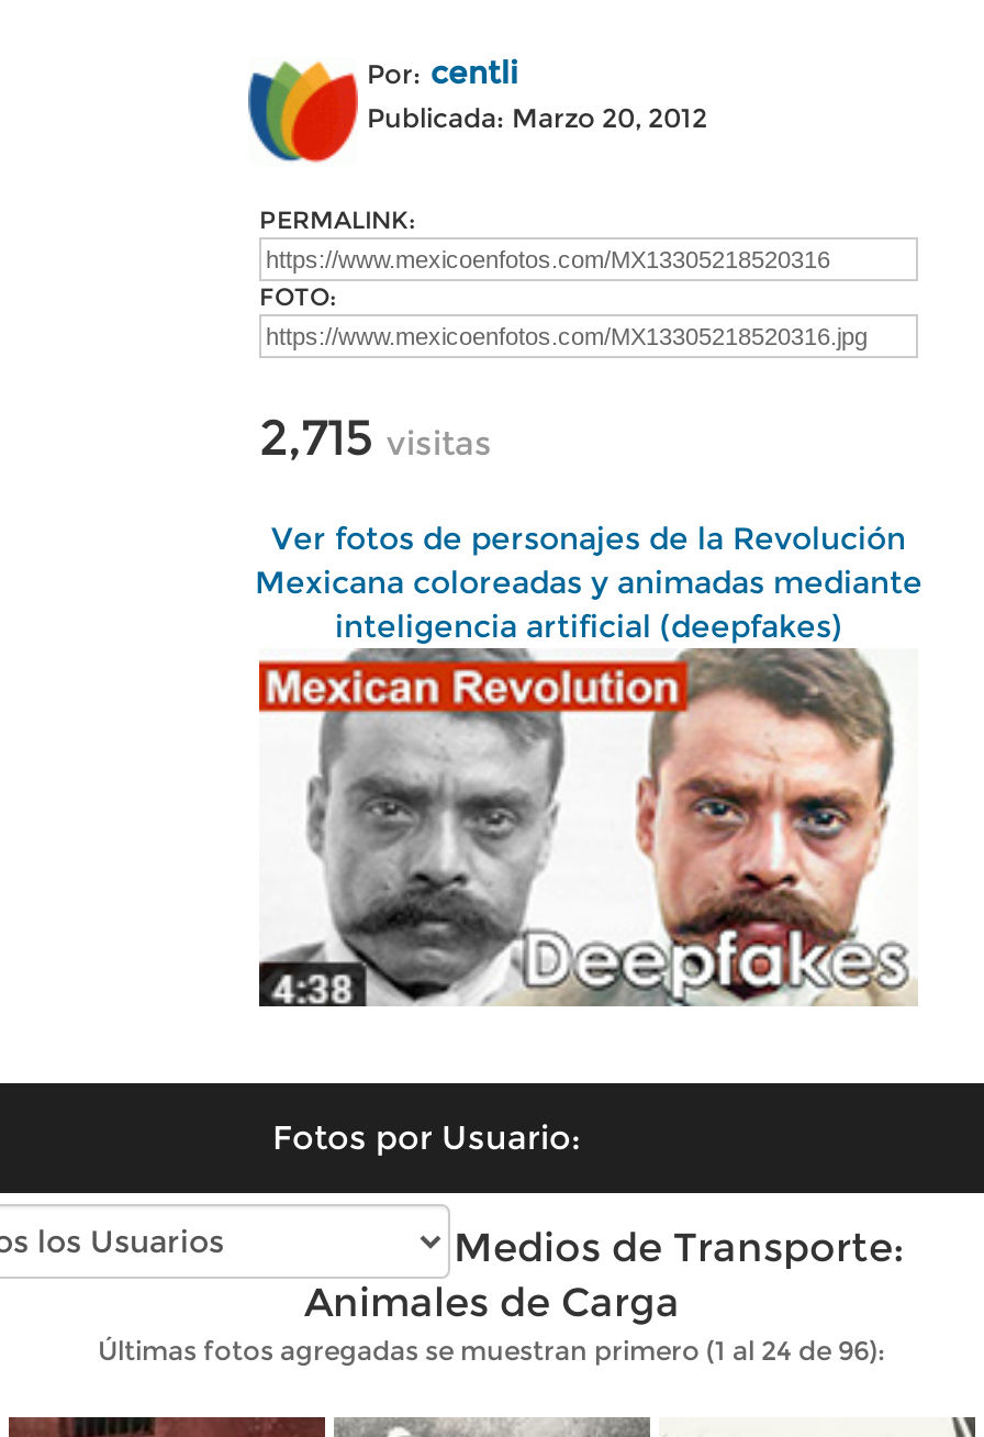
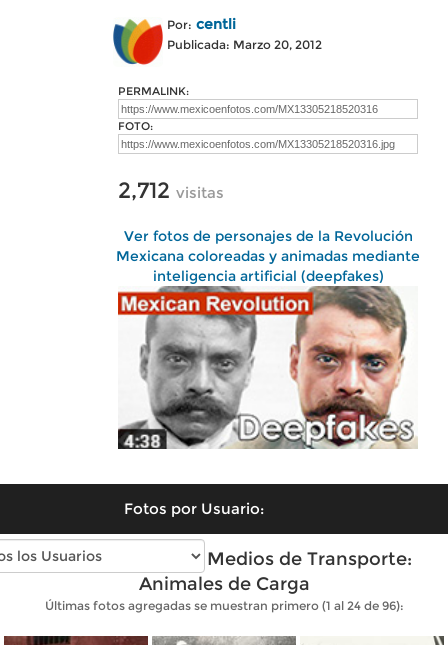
[259,406,492,468] 2,715 visitas -> [118,176,224,204] 2,712 visitas

